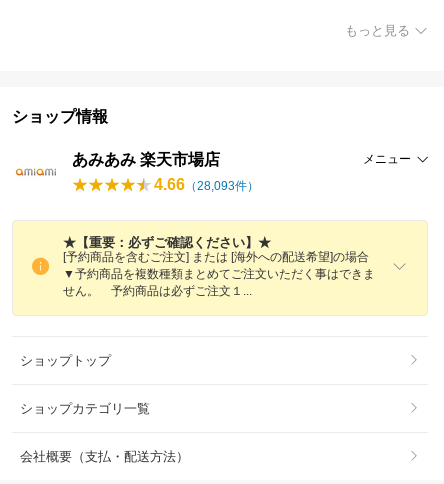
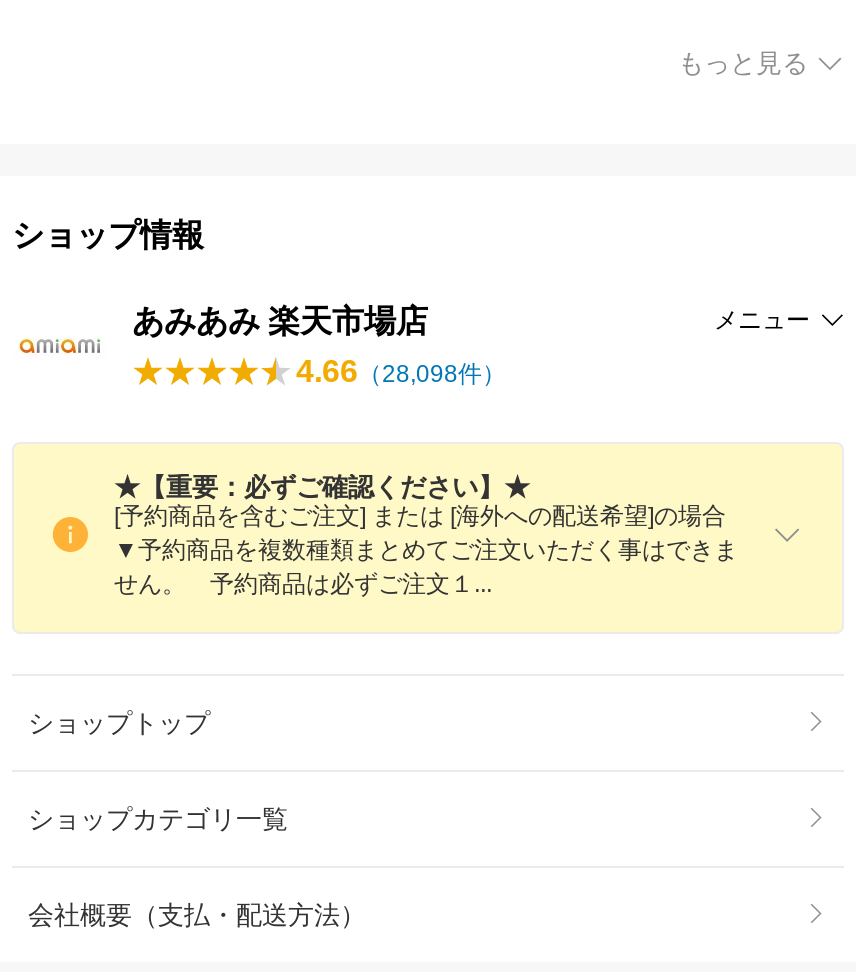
[154,175,259,192] 4.66（28,093件） -> [296,353,506,387] 4.66（28,098件）

